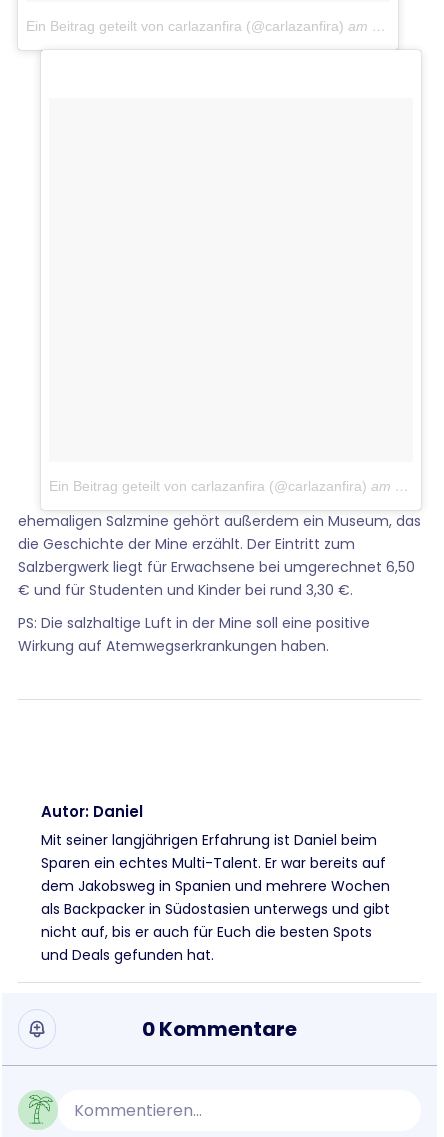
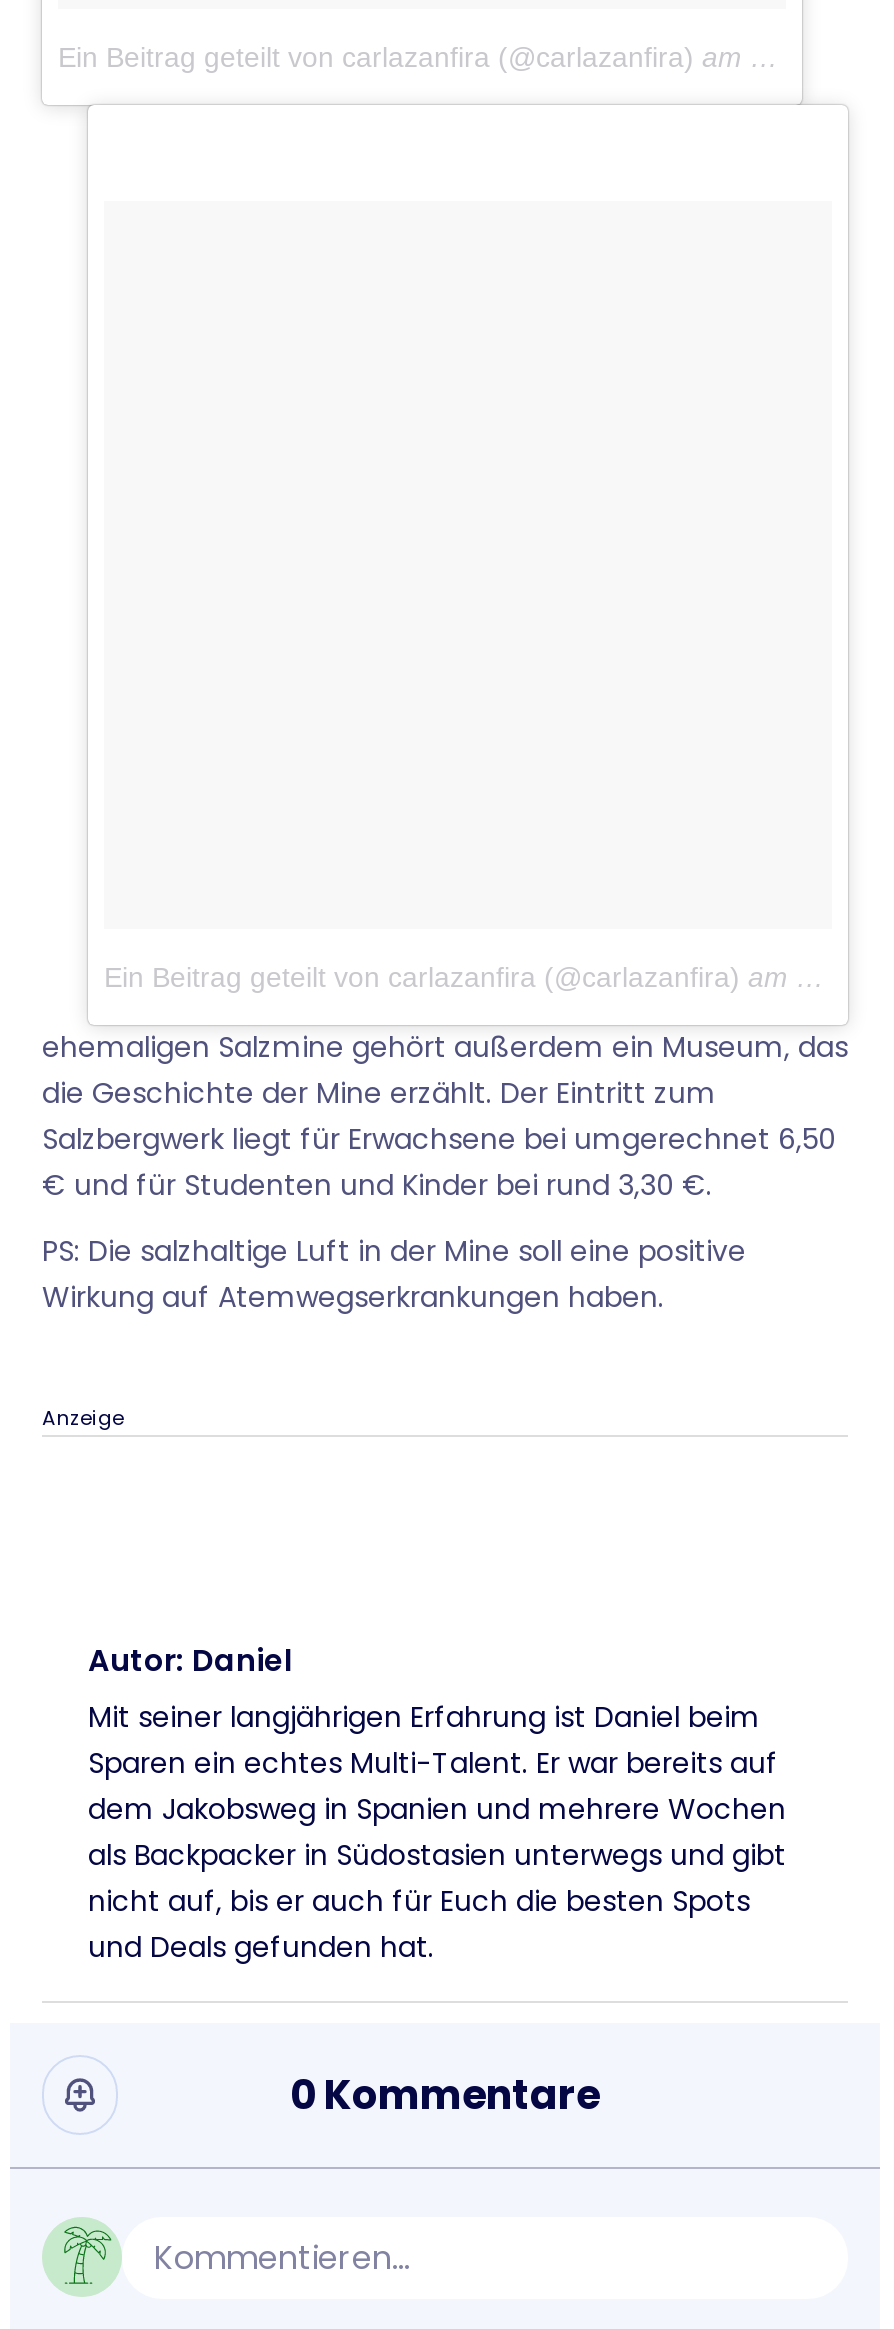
none -> [42,1403,124,1433] Anzeige

